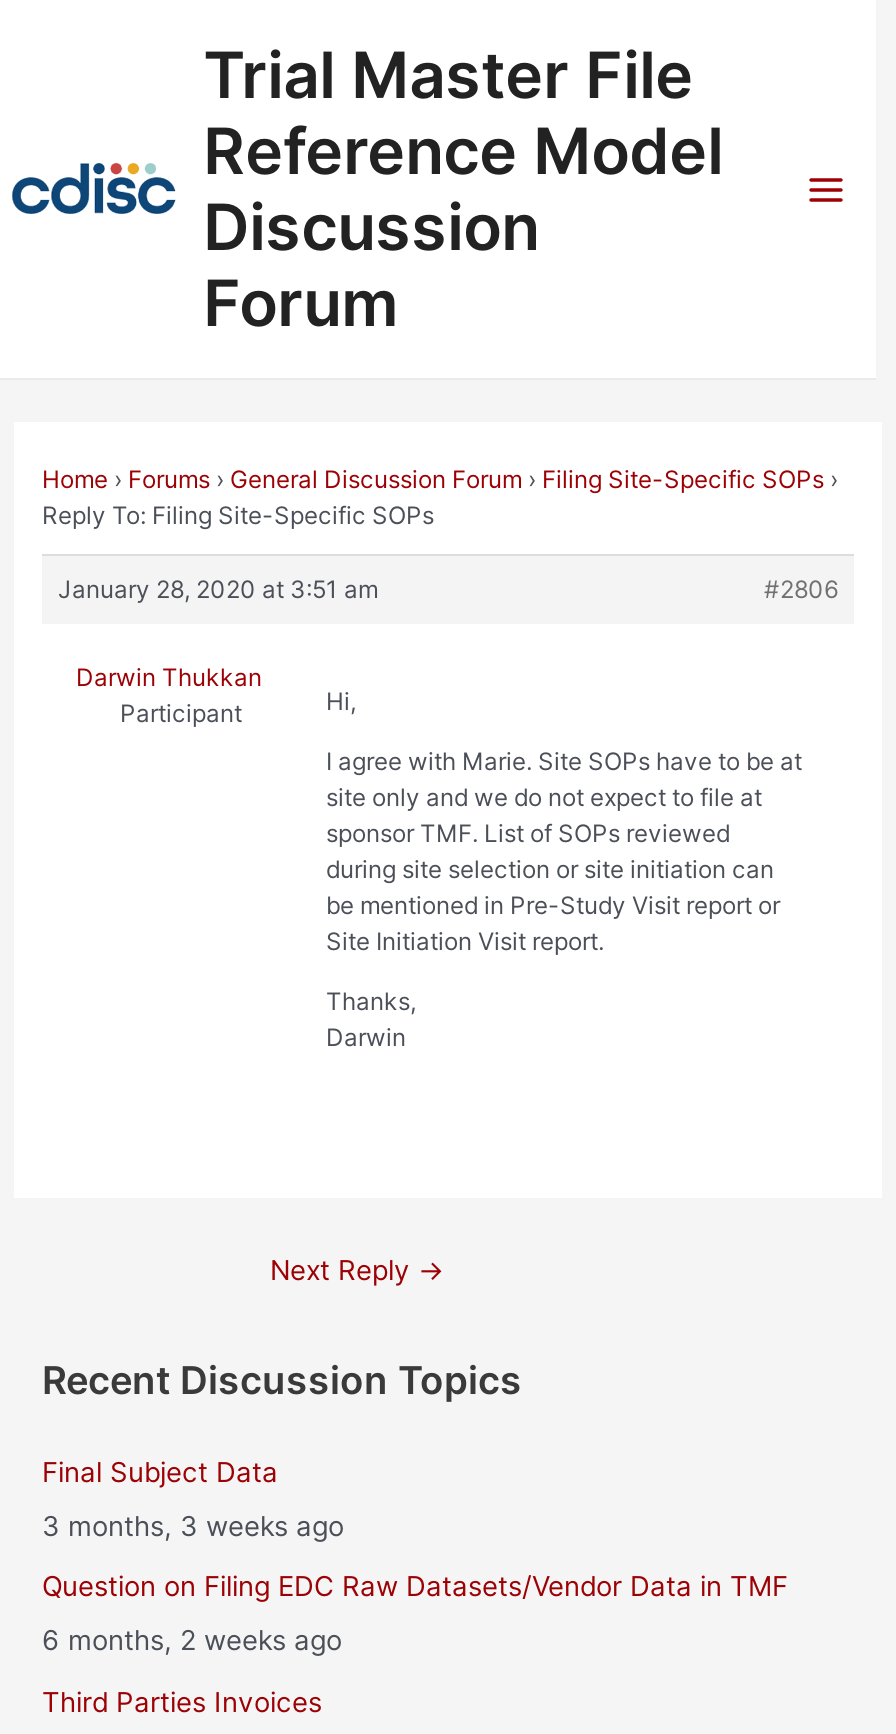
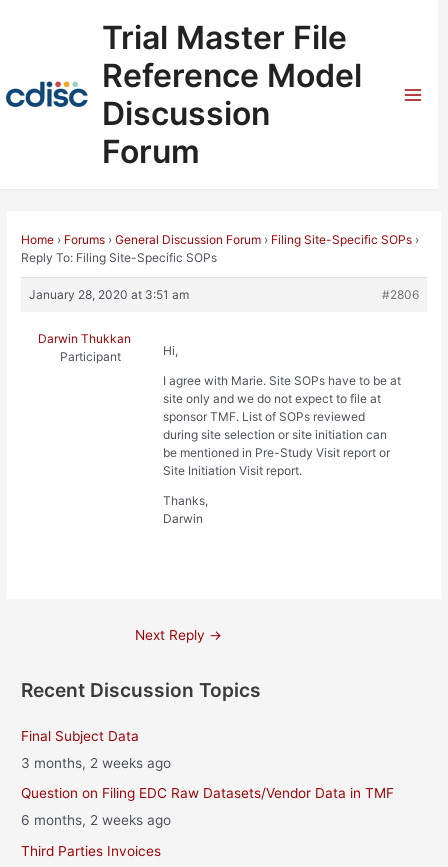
[42,1510,344,1542] 3 months, 3 weeks ago -> [21,755,171,771] 3 months, 2 weeks ago

